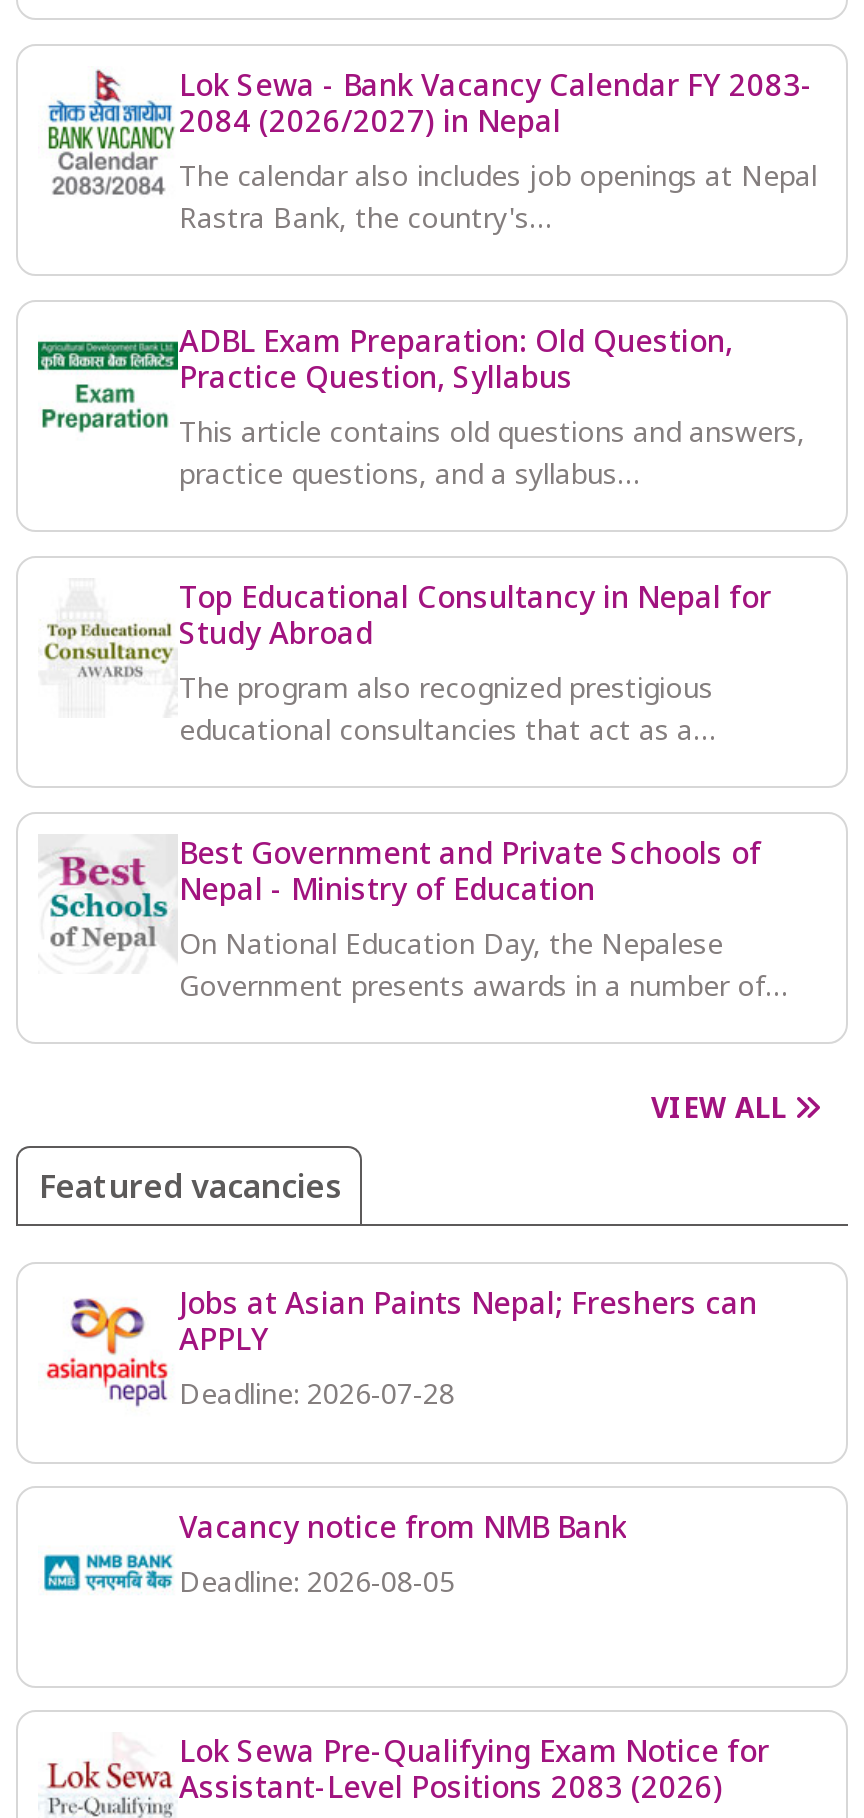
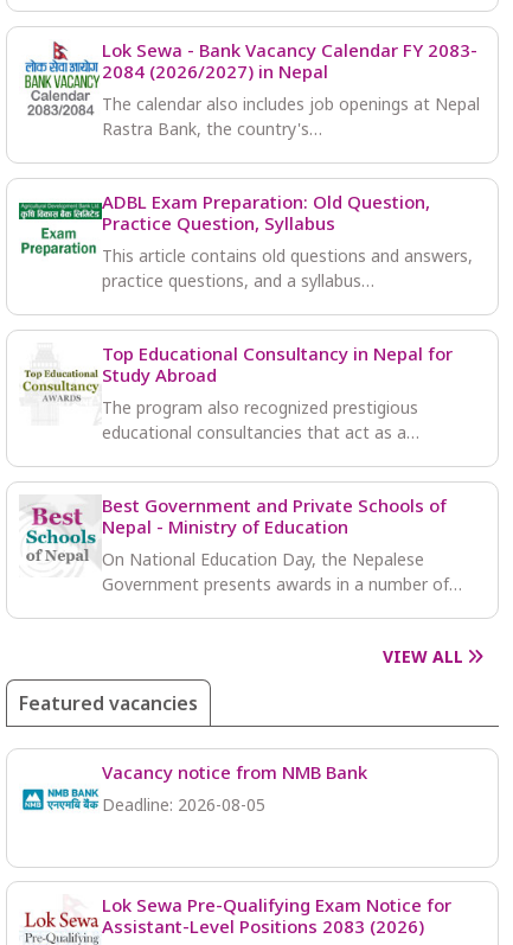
[44,1283,757,1413] [image] | Jobs at Asian Paints Nepal; Freshers can | APPLY | Deadline: 2026-07-28 -> none

